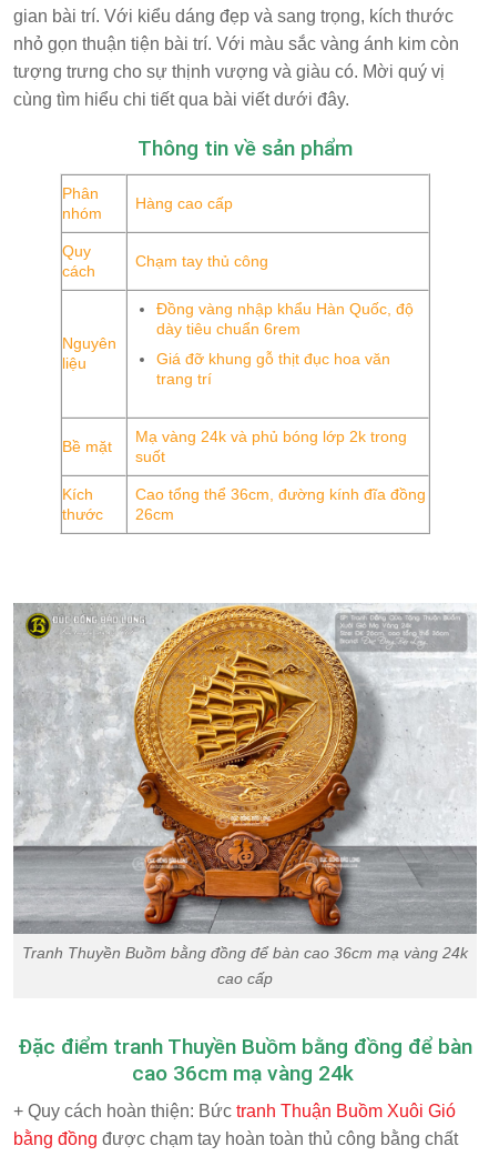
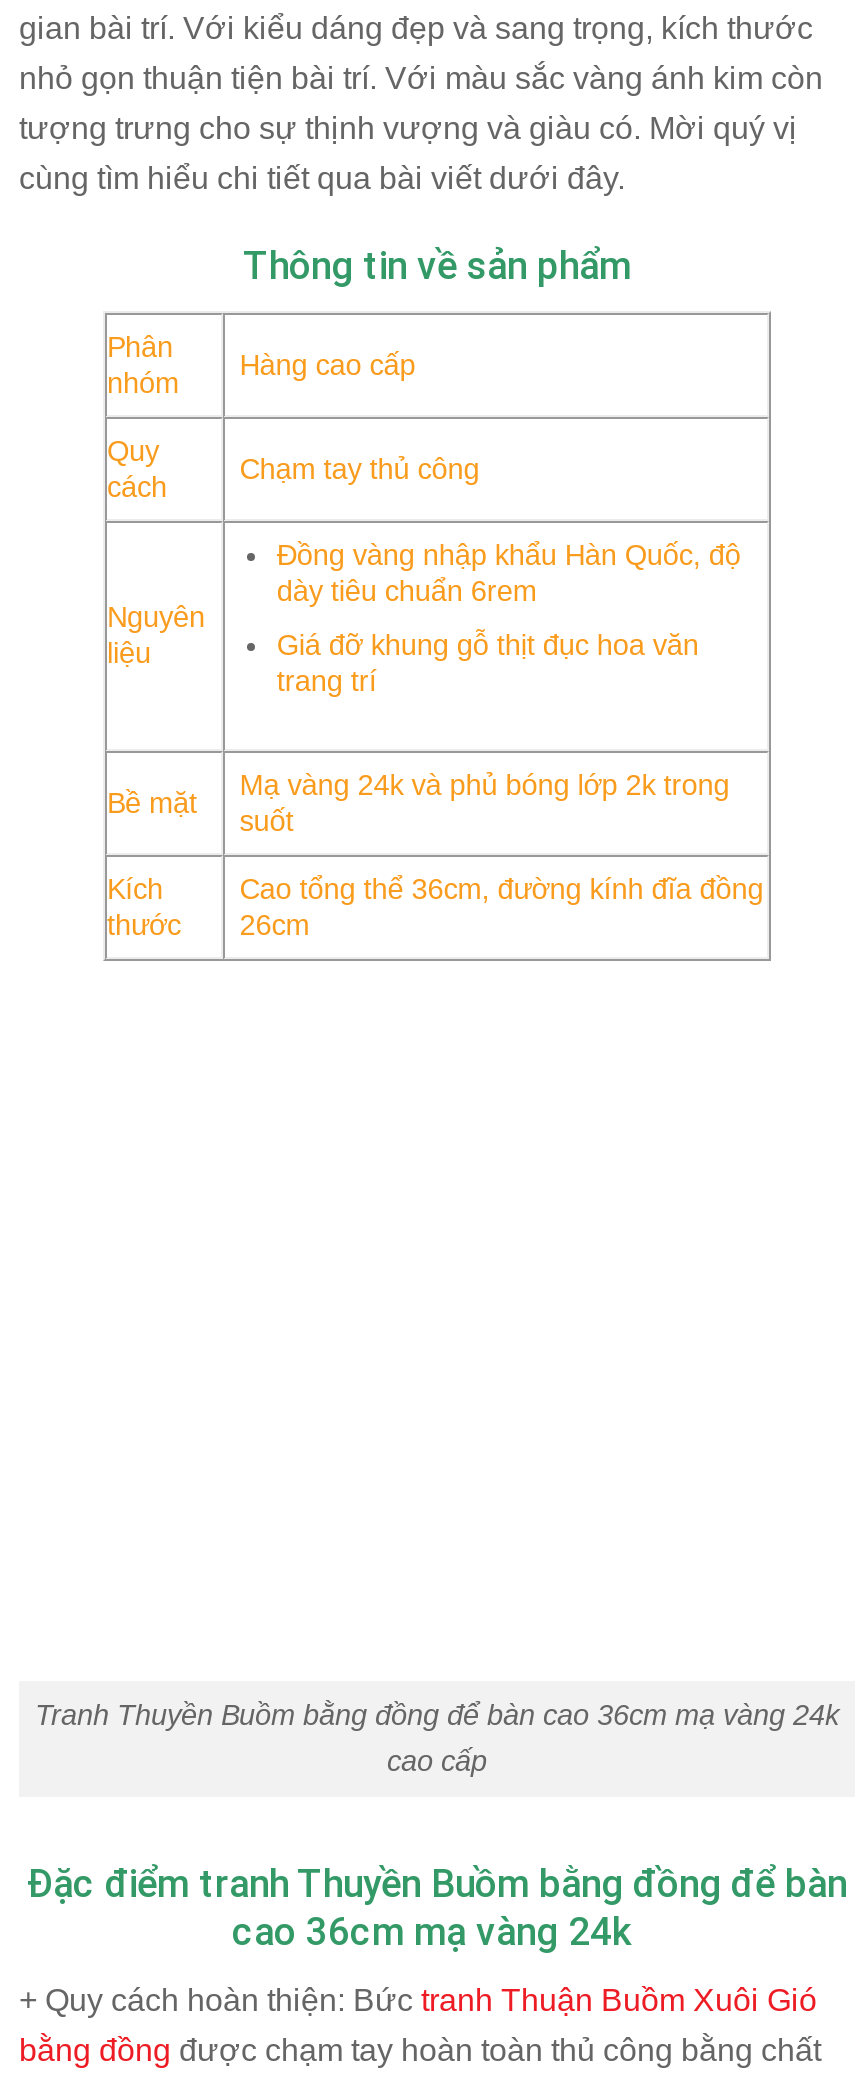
[12,603,478,935] [image] -> none

